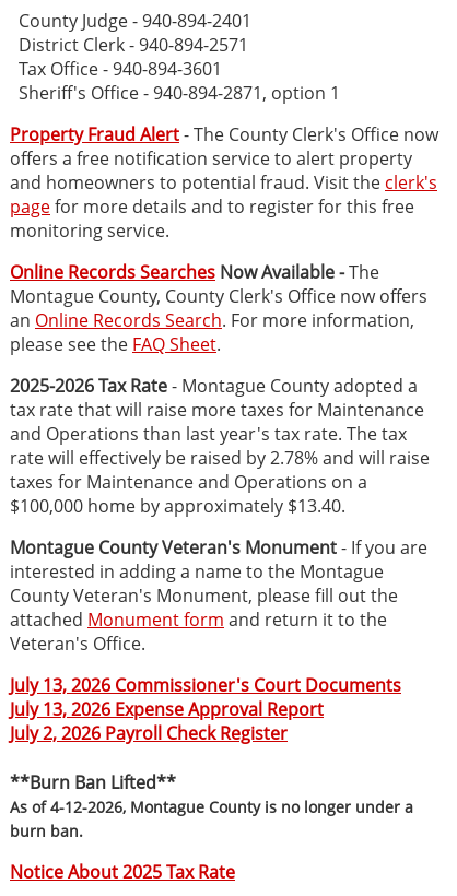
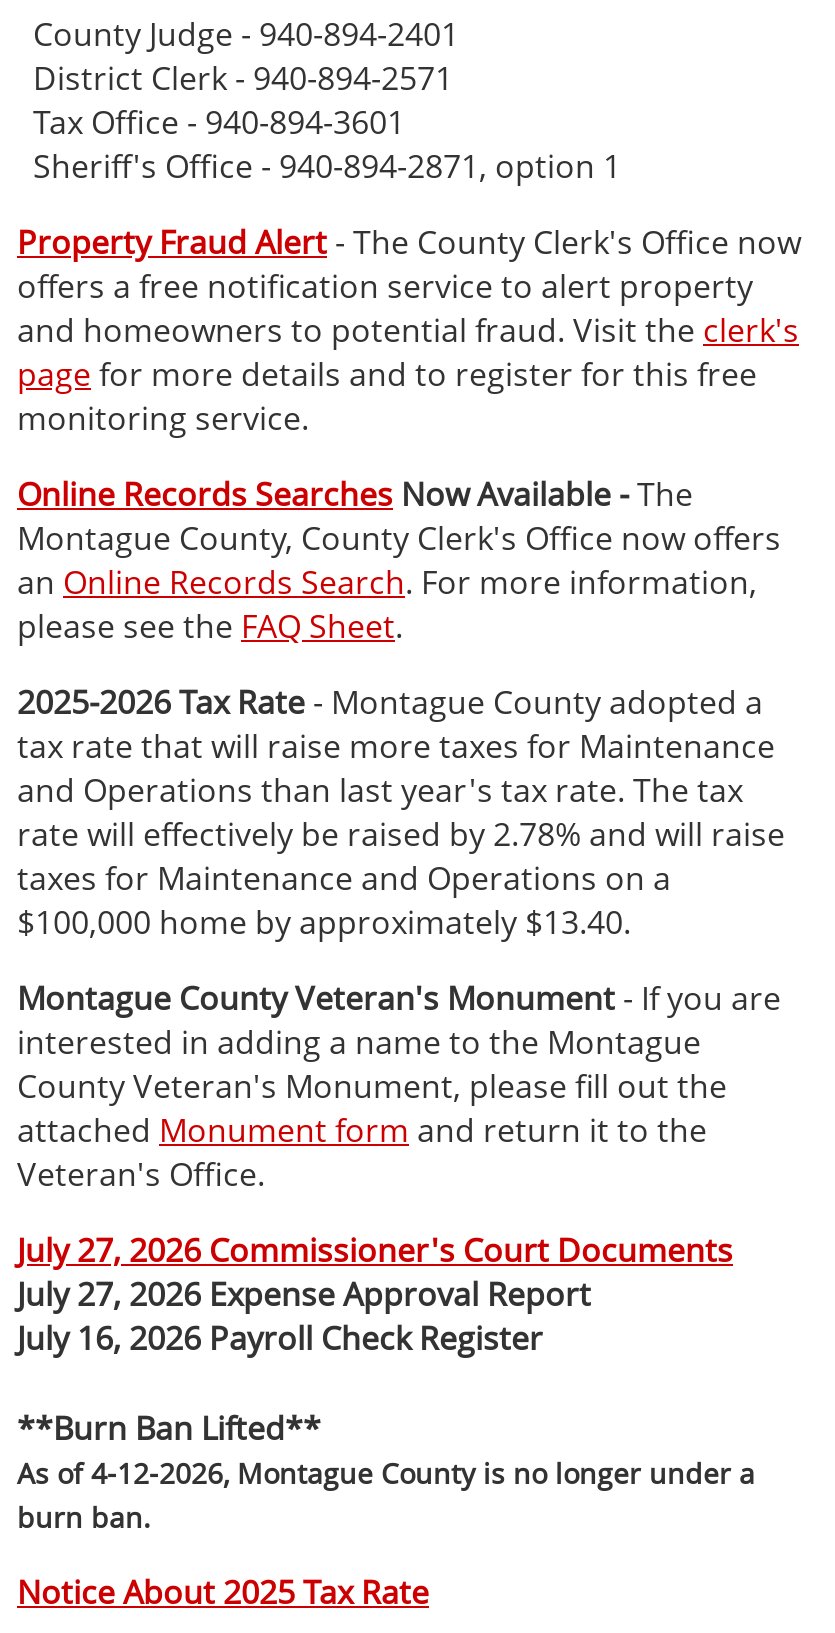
[10,673,401,697] July 13, 2026 Commissioner's Court Documents -> [17,1228,733,1272] July 27, 2026 Commissioner's Court Documents
[10,697,324,721] July 13, 2026 Expense Approval Report -> [17,1272,591,1316] July 27, 2026 Expense Approval Report
[10,721,288,745] July 2, 2026 Payroll Check Register -> [17,1316,543,1360] July 16, 2026 Payroll Check Register

